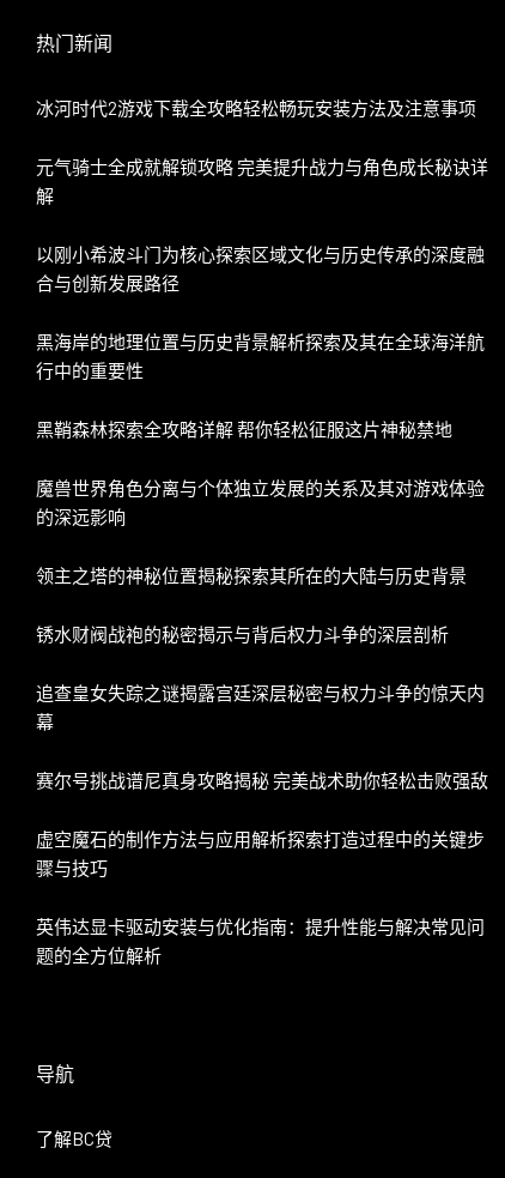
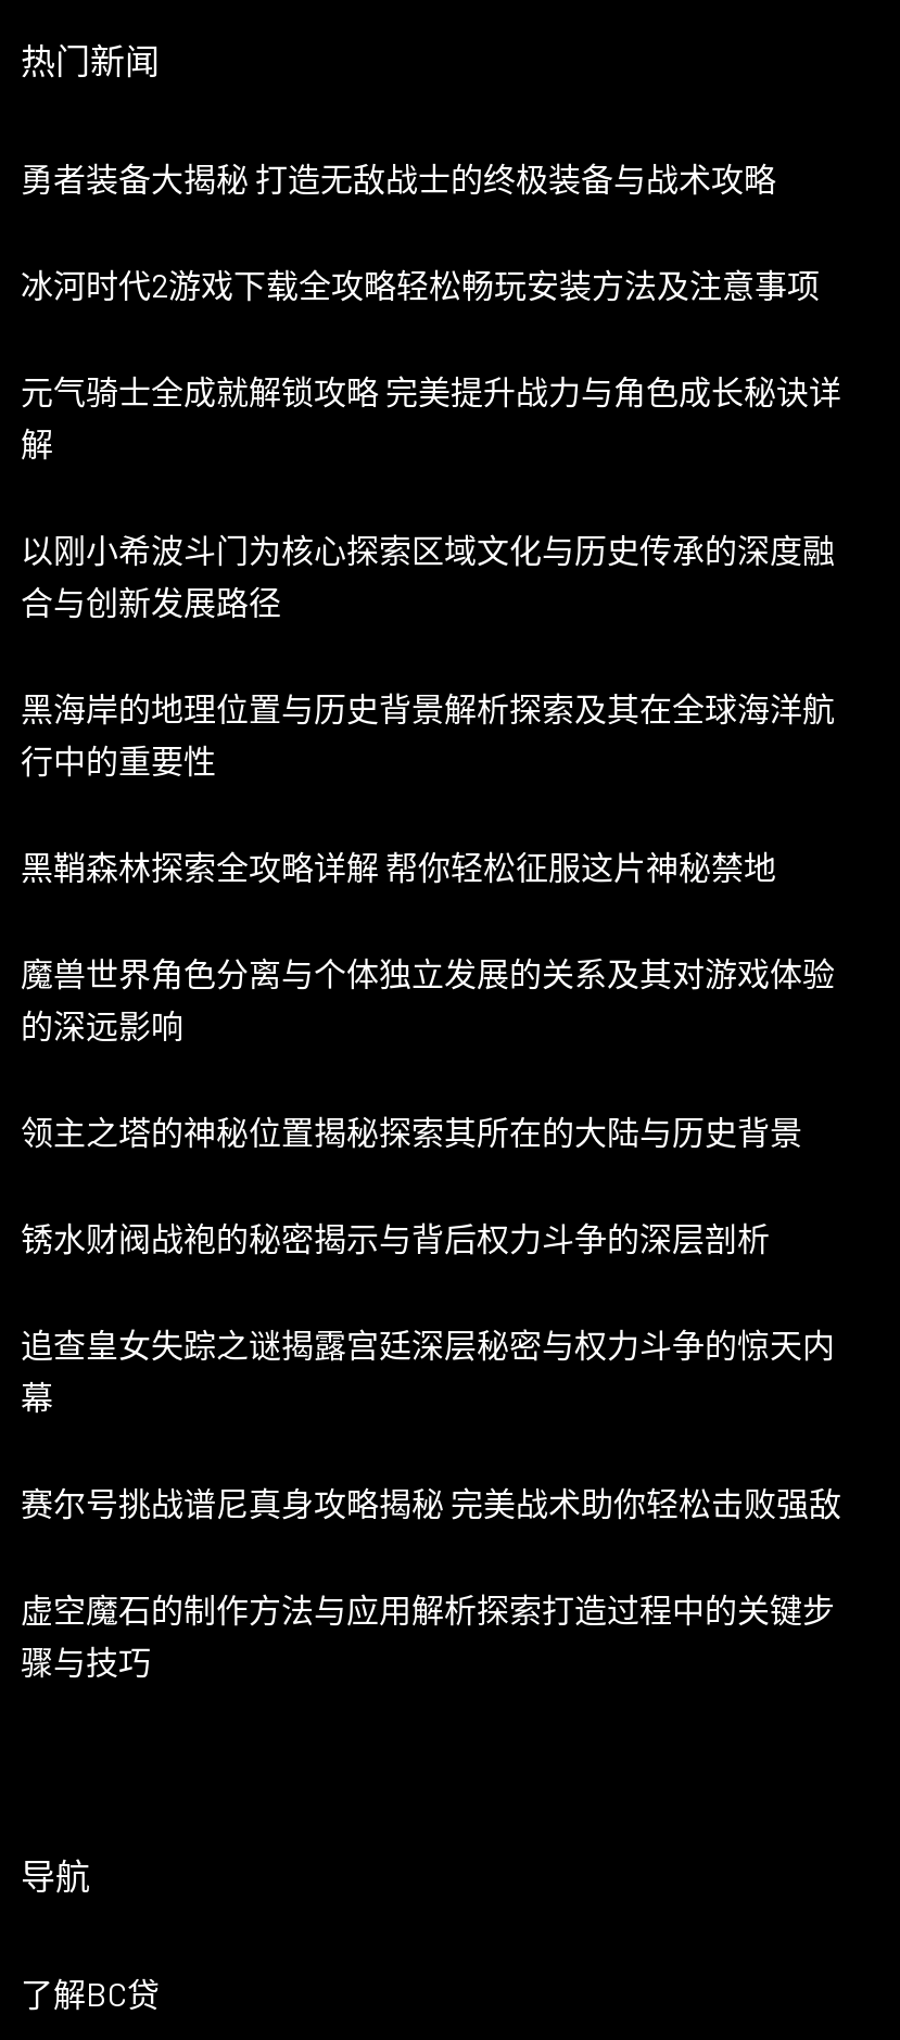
none -> [21,159,776,198] 勇者装备大揭秘 打造无敌战士的终极装备与战术攻略
moved [36,97,488,850] -> [21,265,841,1629]: 冰河时代2游戏下载全攻略轻松畅玩安装方法及注意事项 | 元气骑士全成就解锁攻略 完美提升战力与角色成长秘诀详 | 解 | ... | 赛尔号挑战谱尼真身攻略揭秘 完美战术助你轻松击败强敌 | 虚空魔石的制作方法与应用解析探索打造过程中的关键步
[36,916,485,966] 英伟达显卡驱动安装与优化指南：提升性能与解决常见问 | 题的全方位解析 -> none

